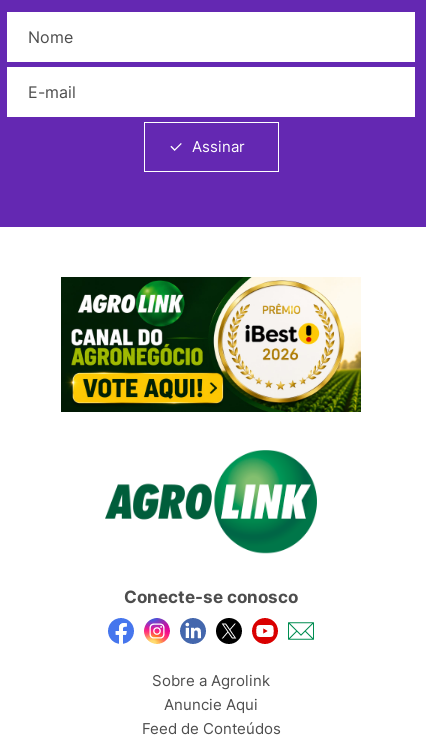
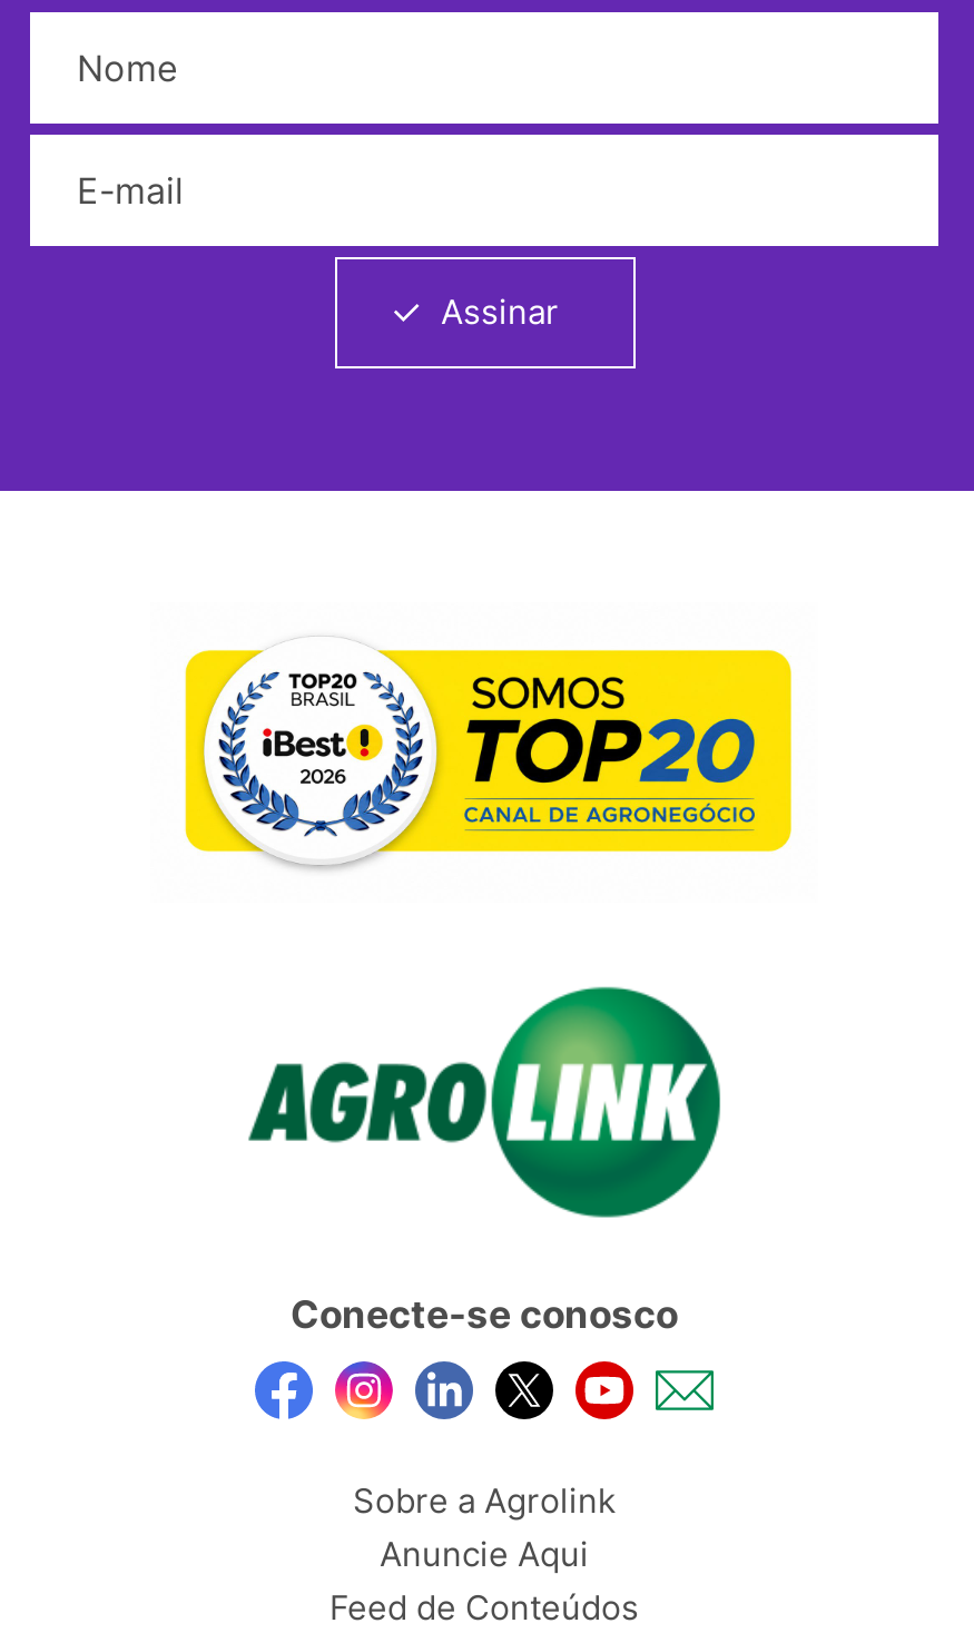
[60,276,362,413] [image] -> [150,602,818,903] [image]

